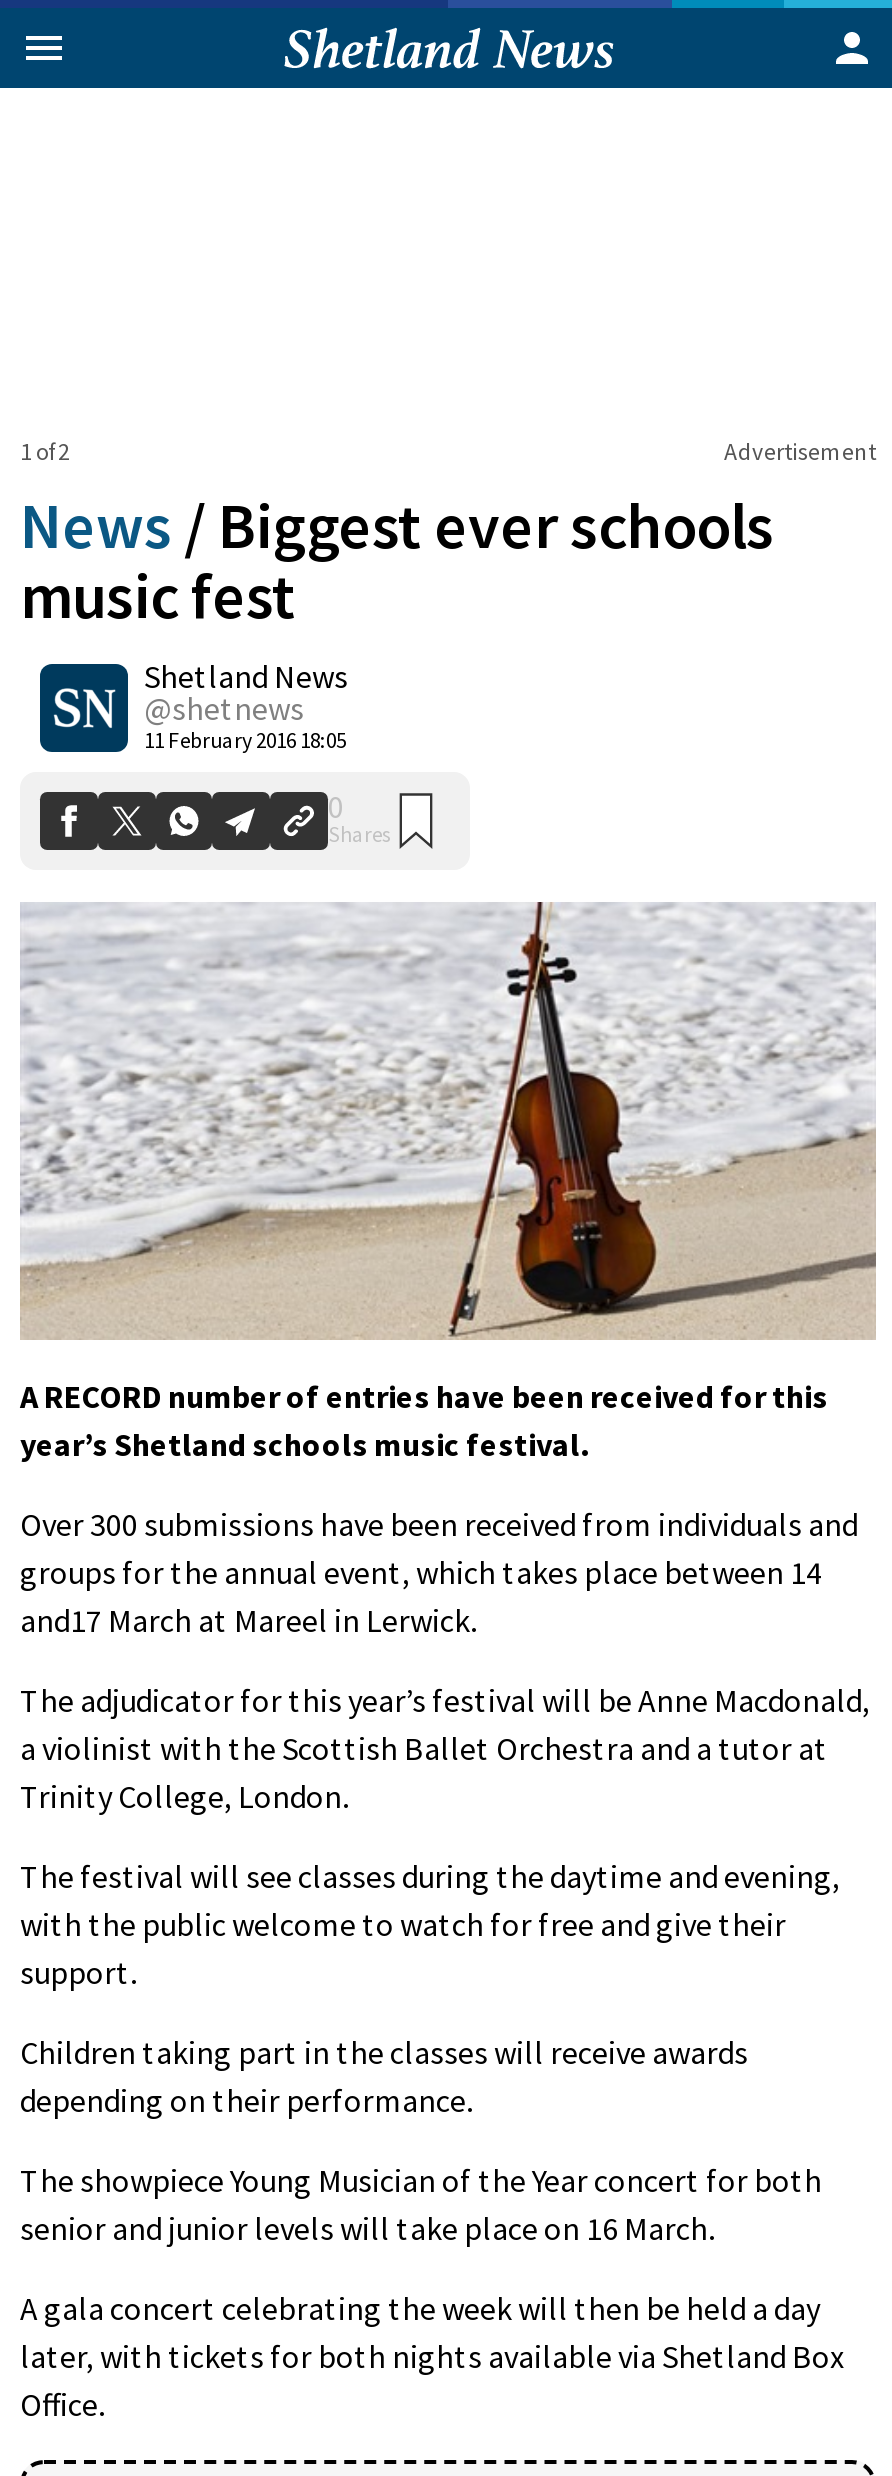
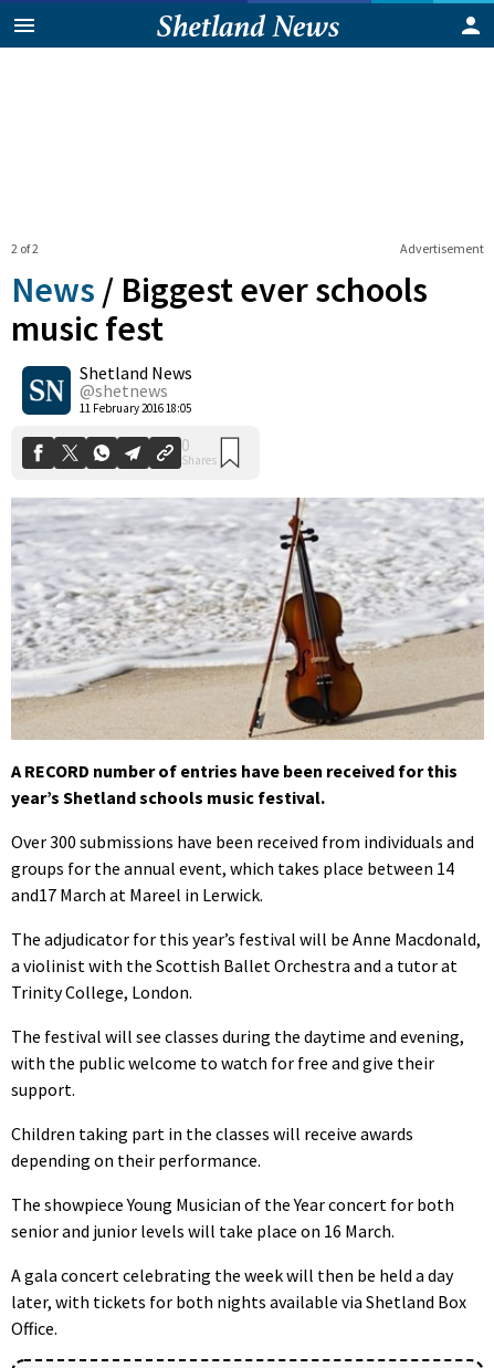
[20,436,70,466] 1 of 2 -> [11,240,39,256] 2 of 2

